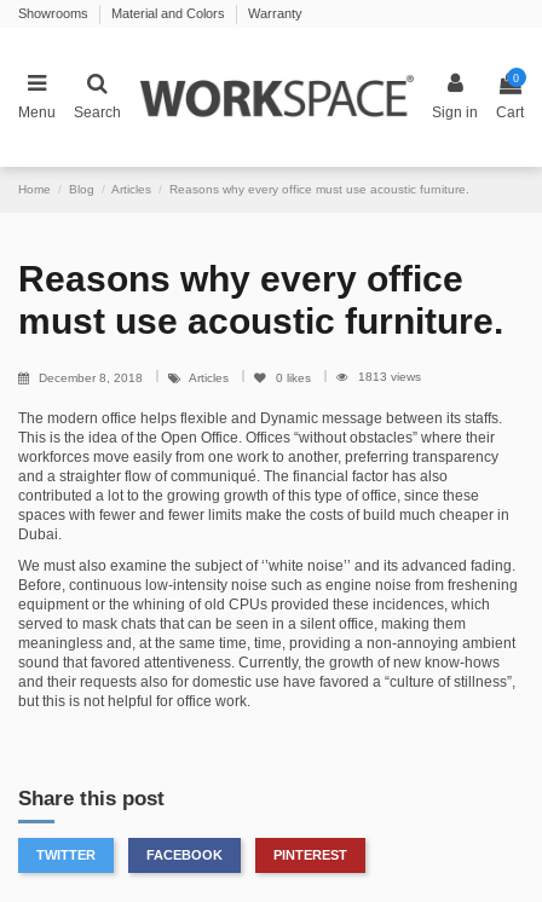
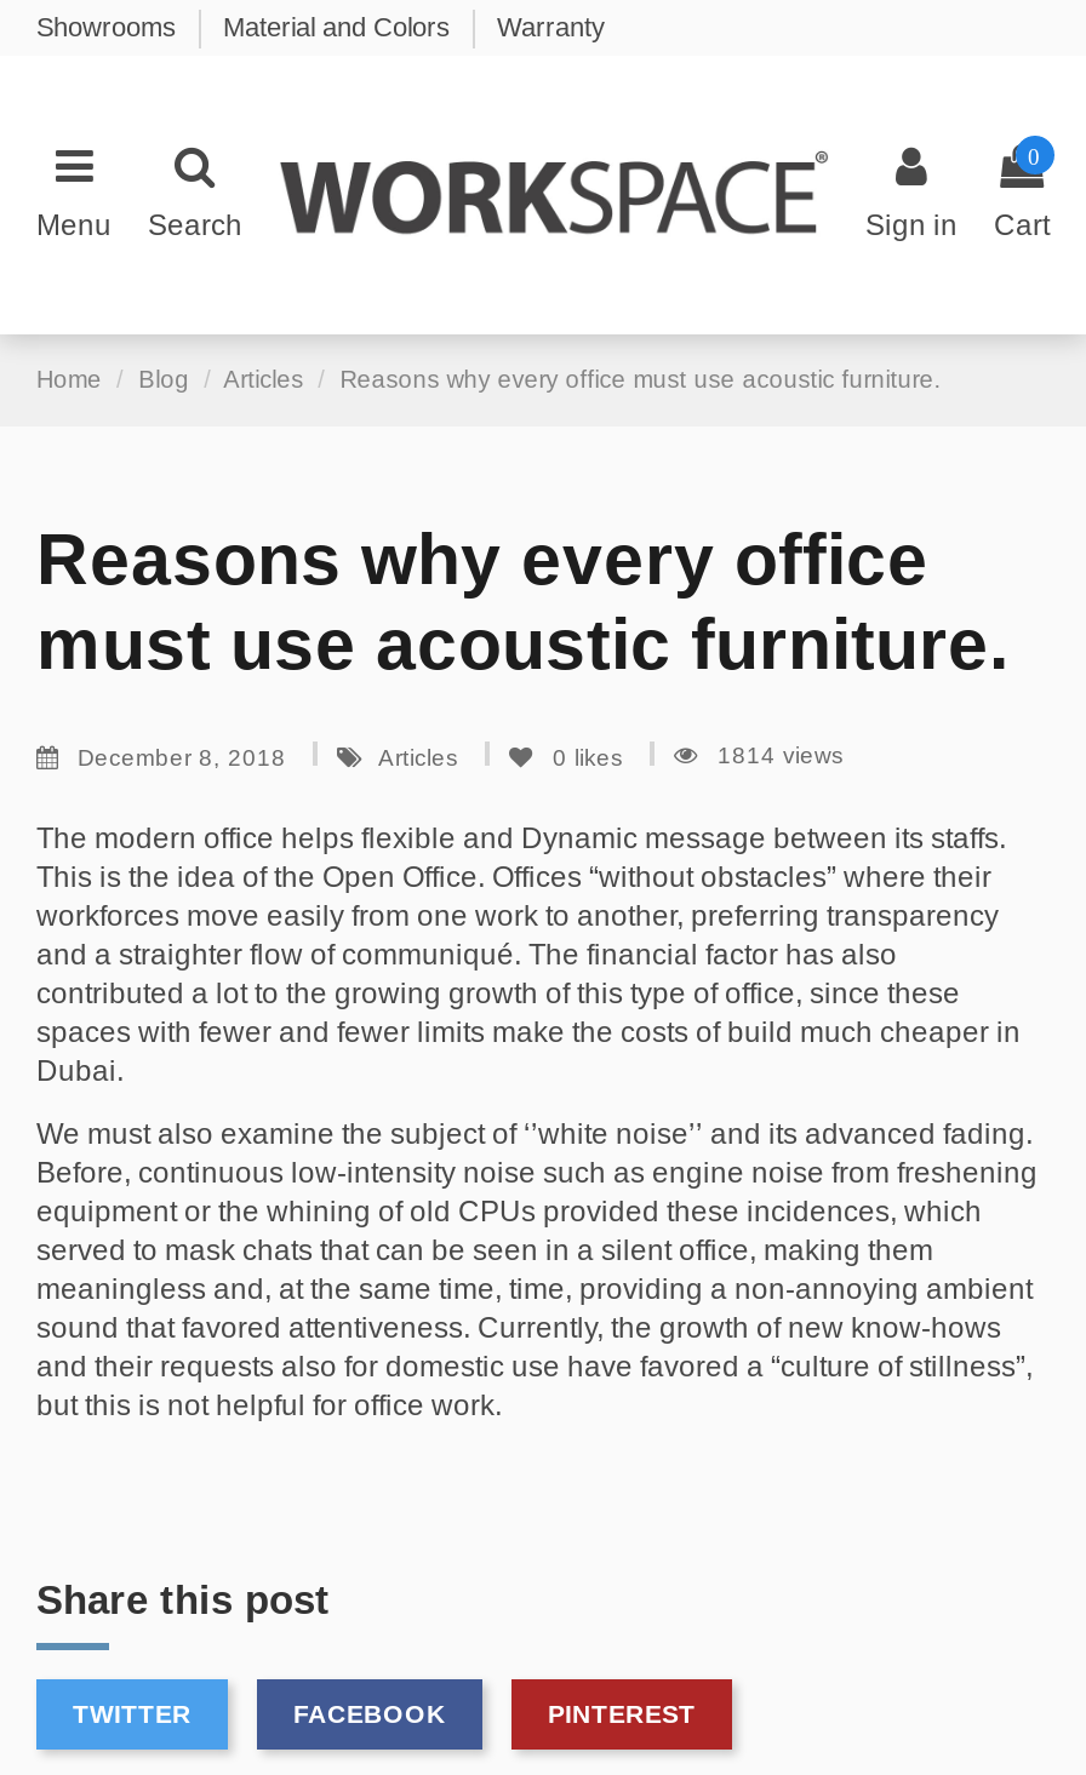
[358,370,421,384] 1813 views -> [718,742,844,769] 1814 views

